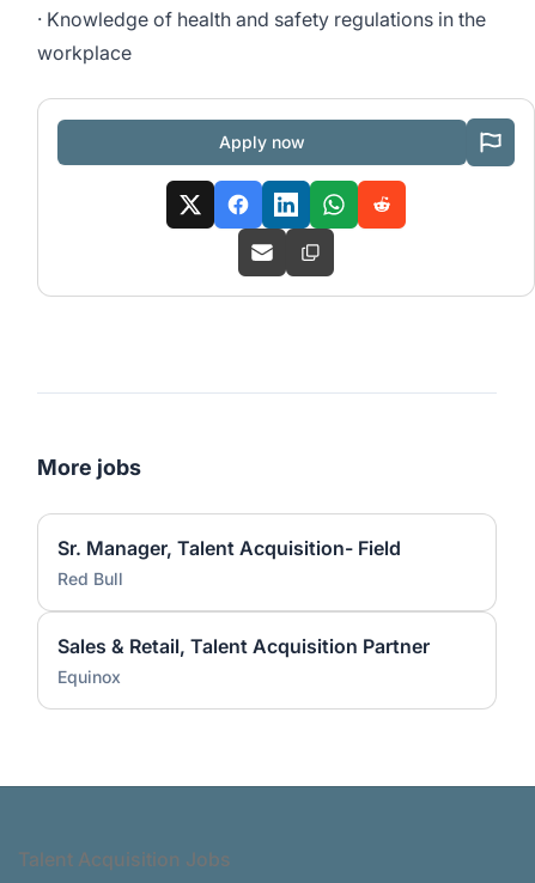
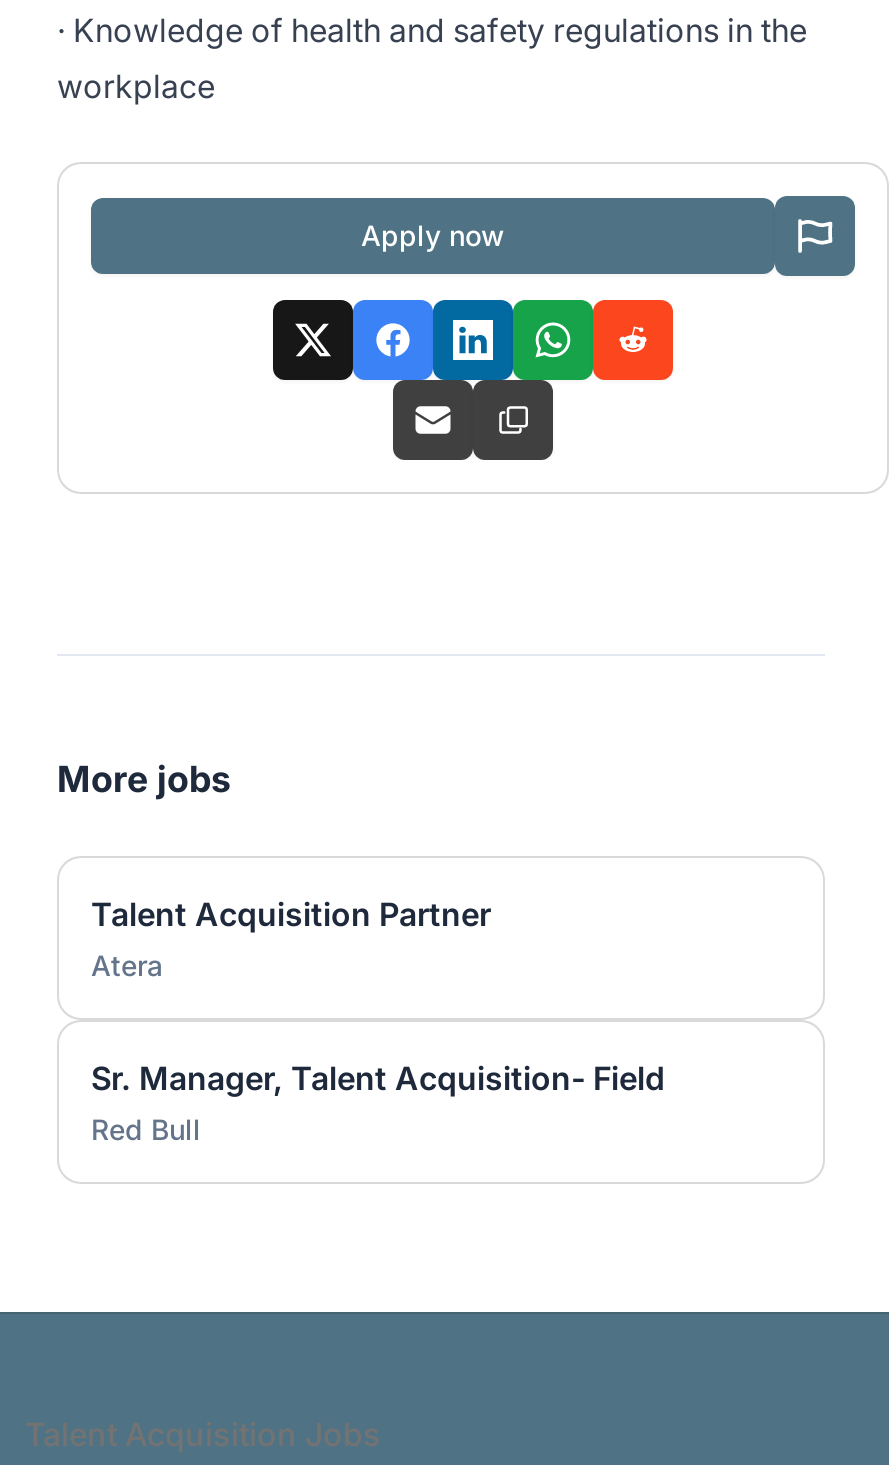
none -> [91,894,491,982] Talent Acquisition Partner | Atera
moved [57,536,401,589] -> [91,1058,665,1146]: Sr. Manager, Talent Acquisition- Field | Red Bull
[57,634,430,687] Sales & Retail, Talent Acquisition Partner | Equinox -> none

